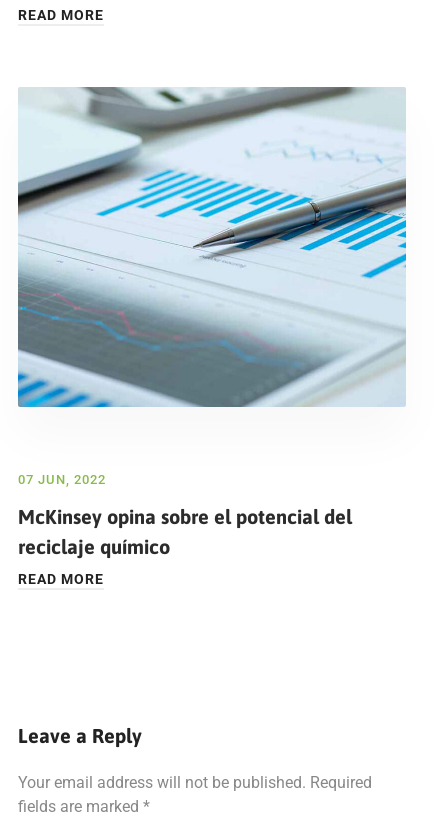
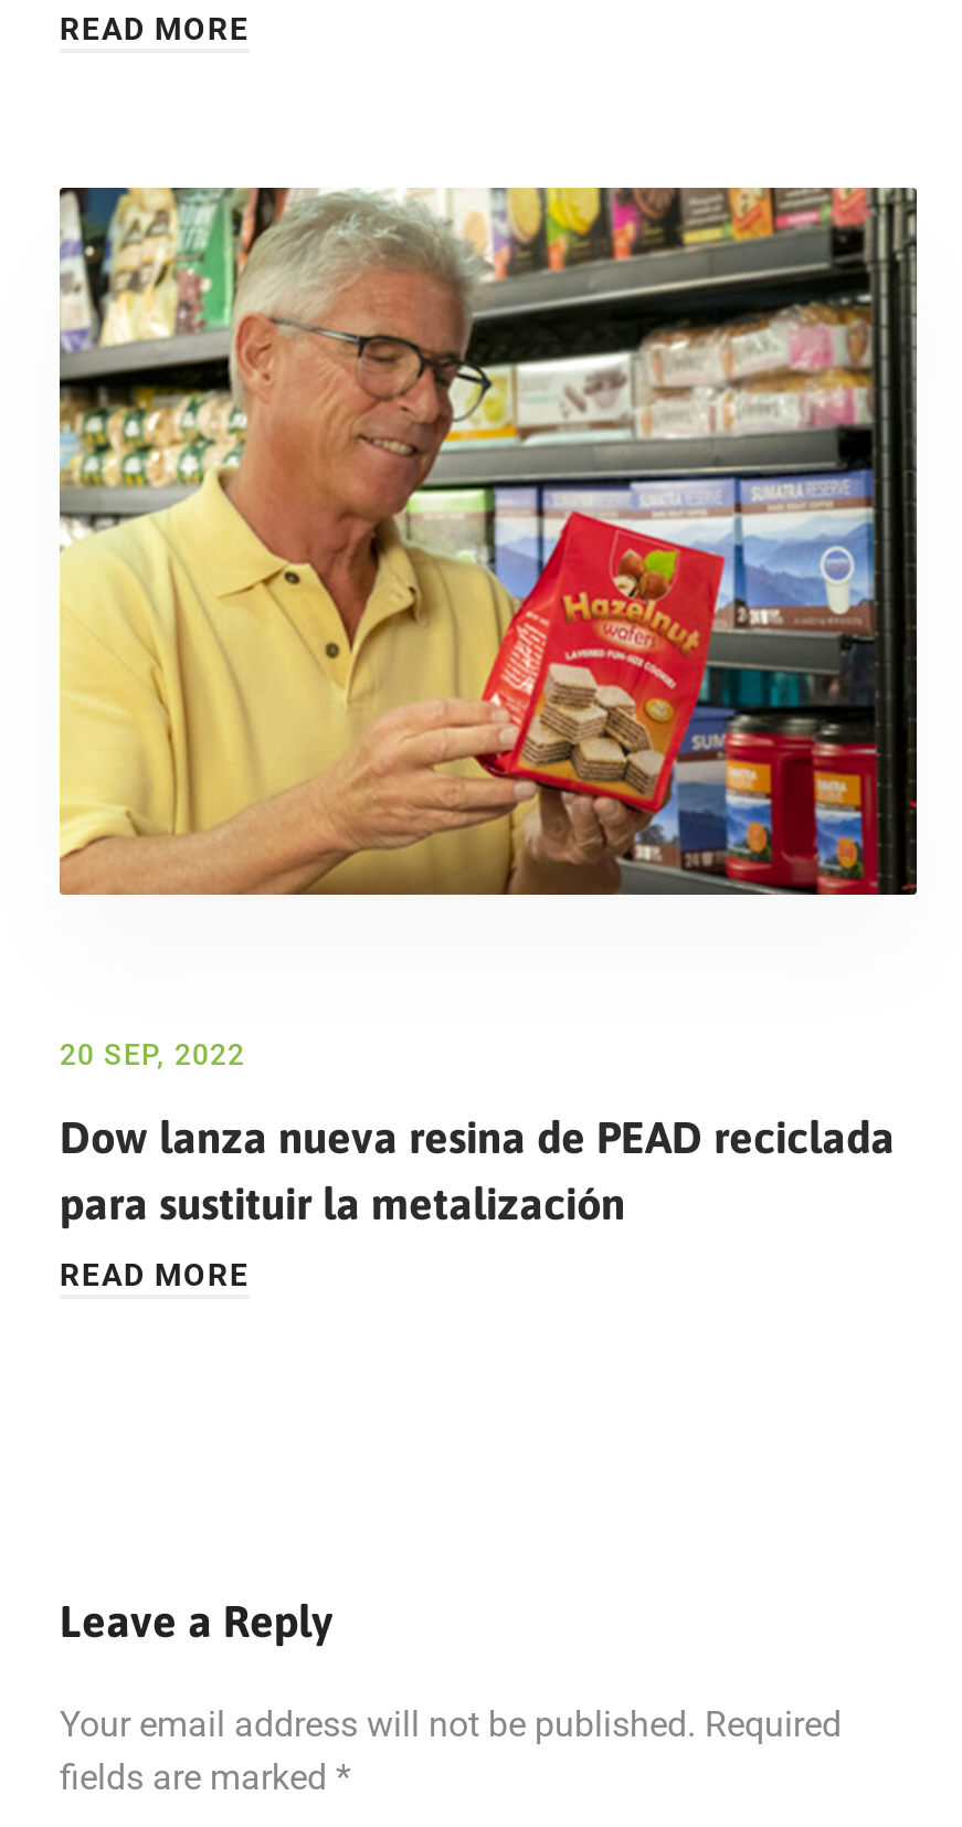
[17,86,407,408] [image] -> [57,187,919,898] [image]
[18,472,106,487] 07 JUN, 2022 -> [60,1037,245,1071] 20 SEP, 2022
[18,505,352,558] McKinsey opina sobre el potencial del | reciclaje químico -> [60,1110,895,1227] Dow lanza nueva resina de PEAD reciclada | para sustituir la metalización

